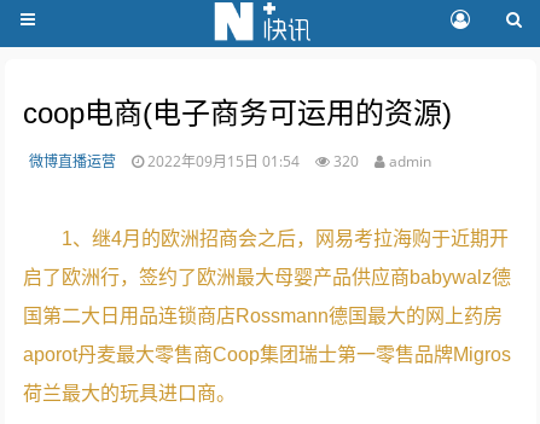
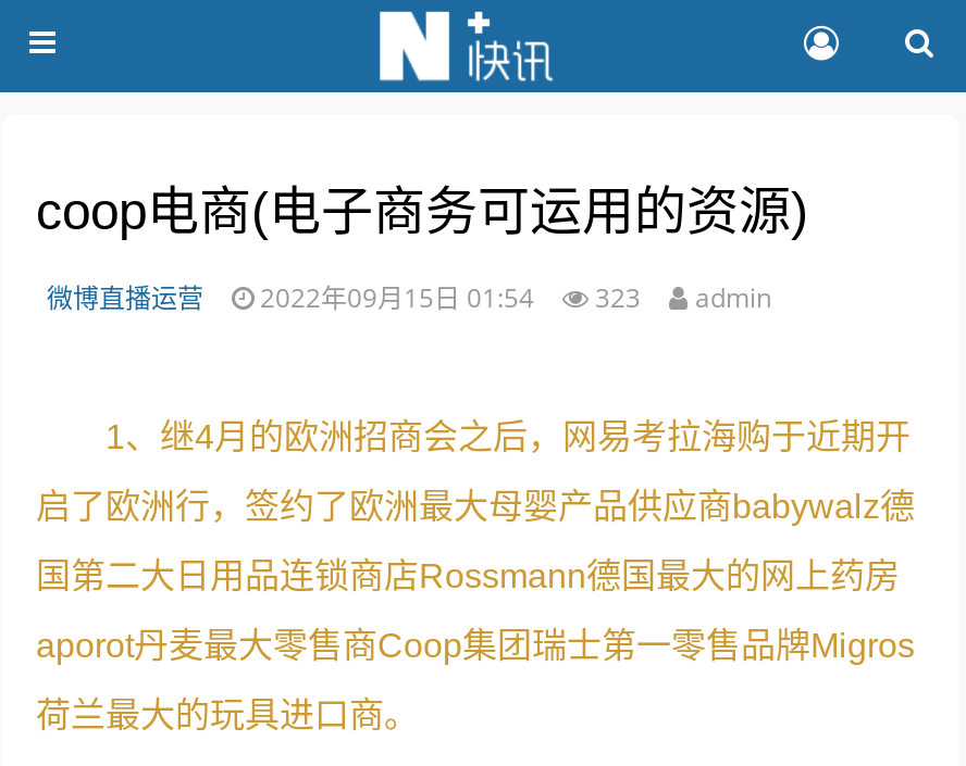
[30,151,432,172] 微博直播运营 2022年09月15日 01:54 320 admin -> [47,279,771,316] 微博直播运营 2022年09月15日 01:54 323 admin

